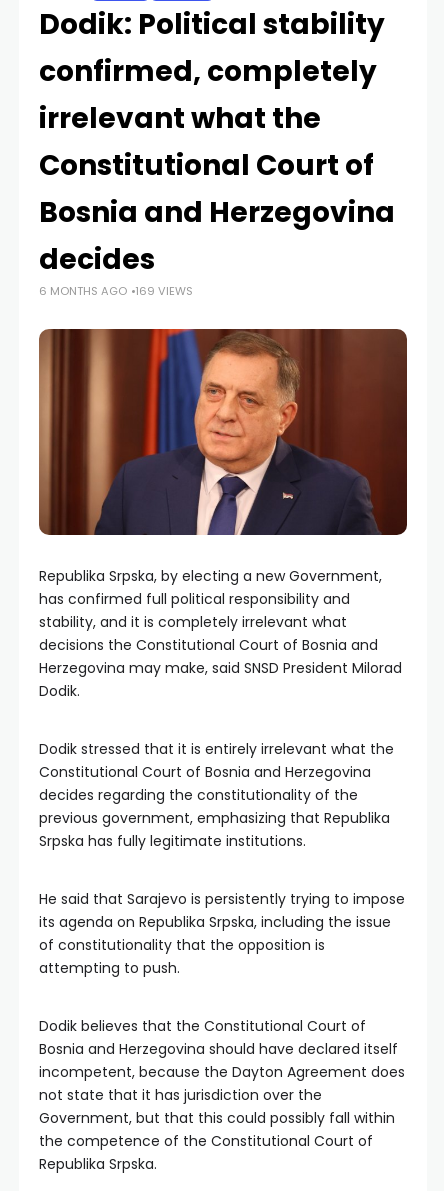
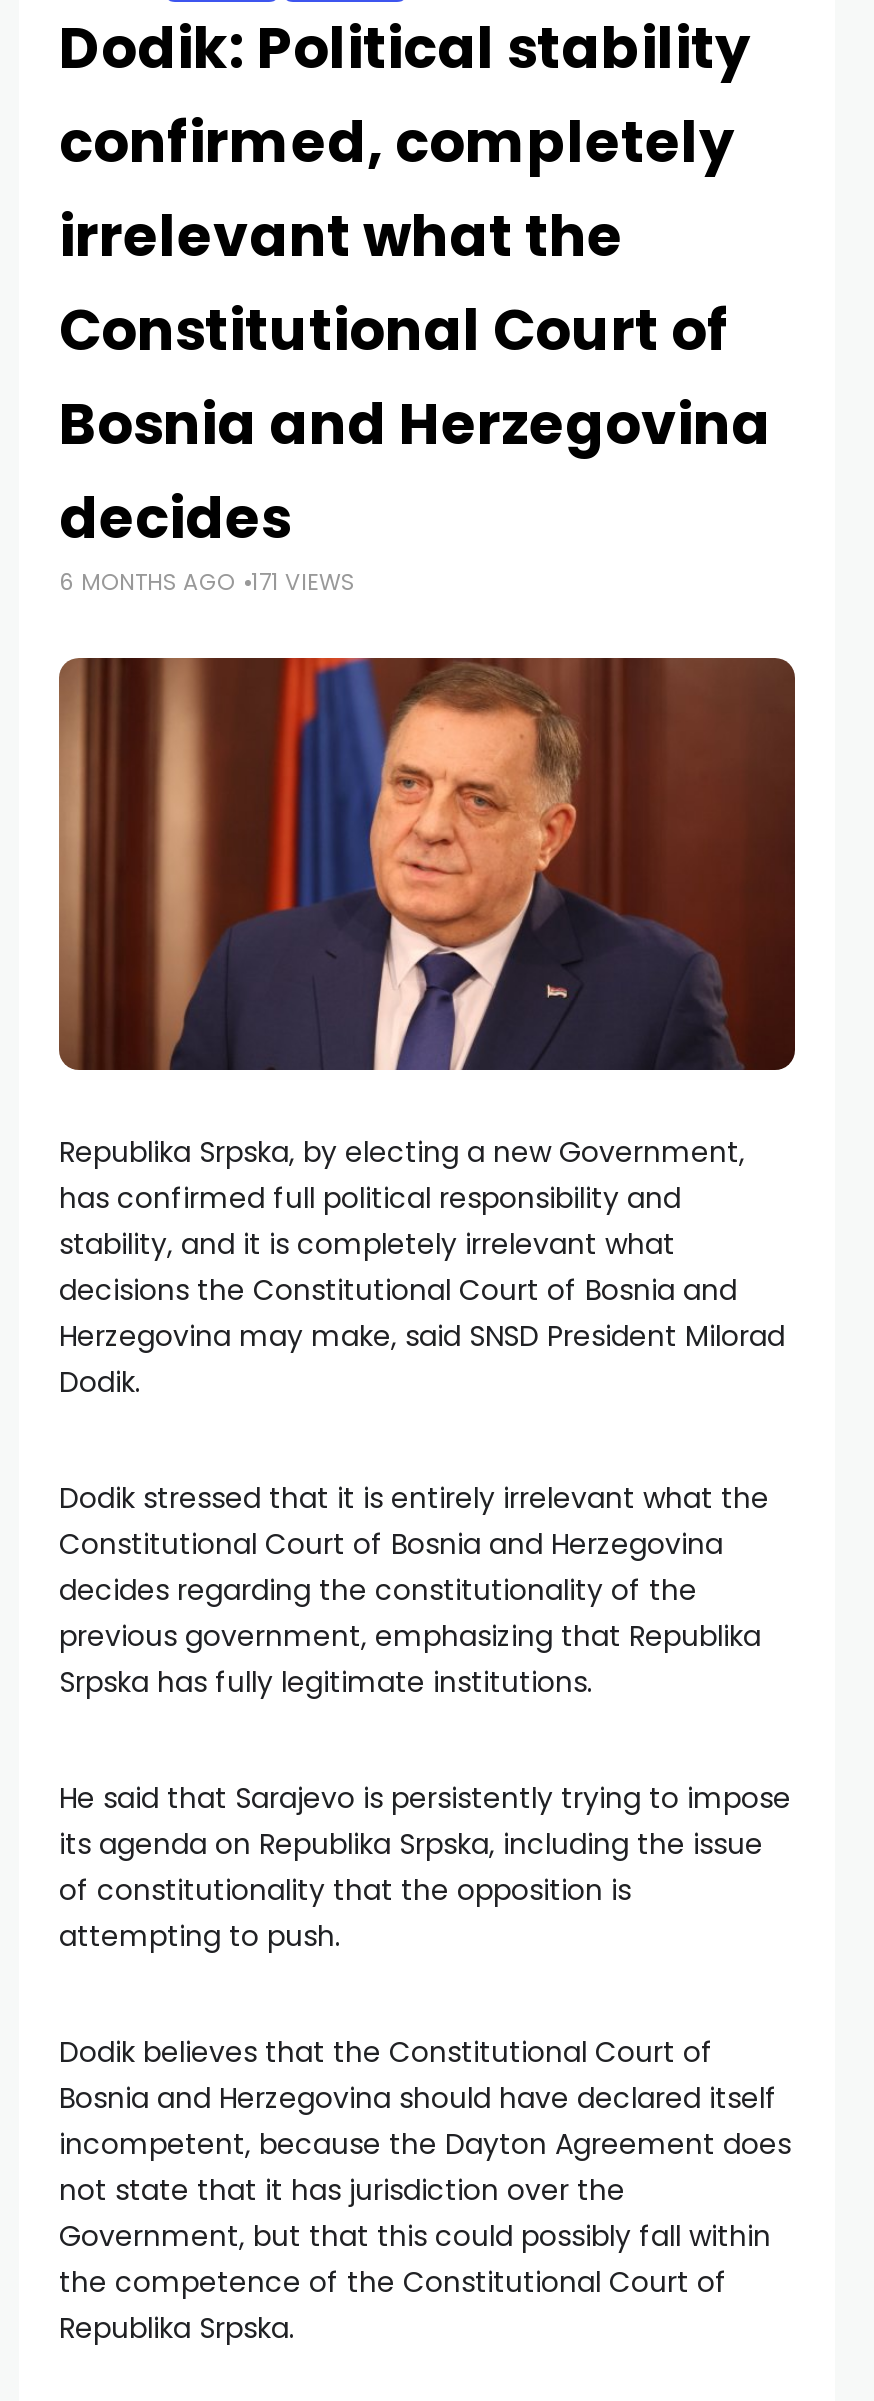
[39,283,193,299] 6 MONTHS AGO 169 VIEWS -> [59,566,355,598] 6 MONTHS AGO 171 VIEWS

